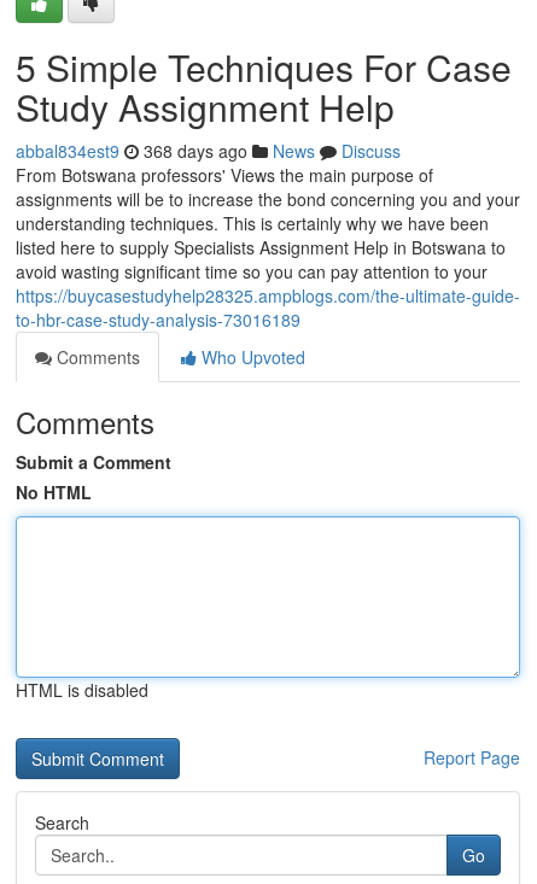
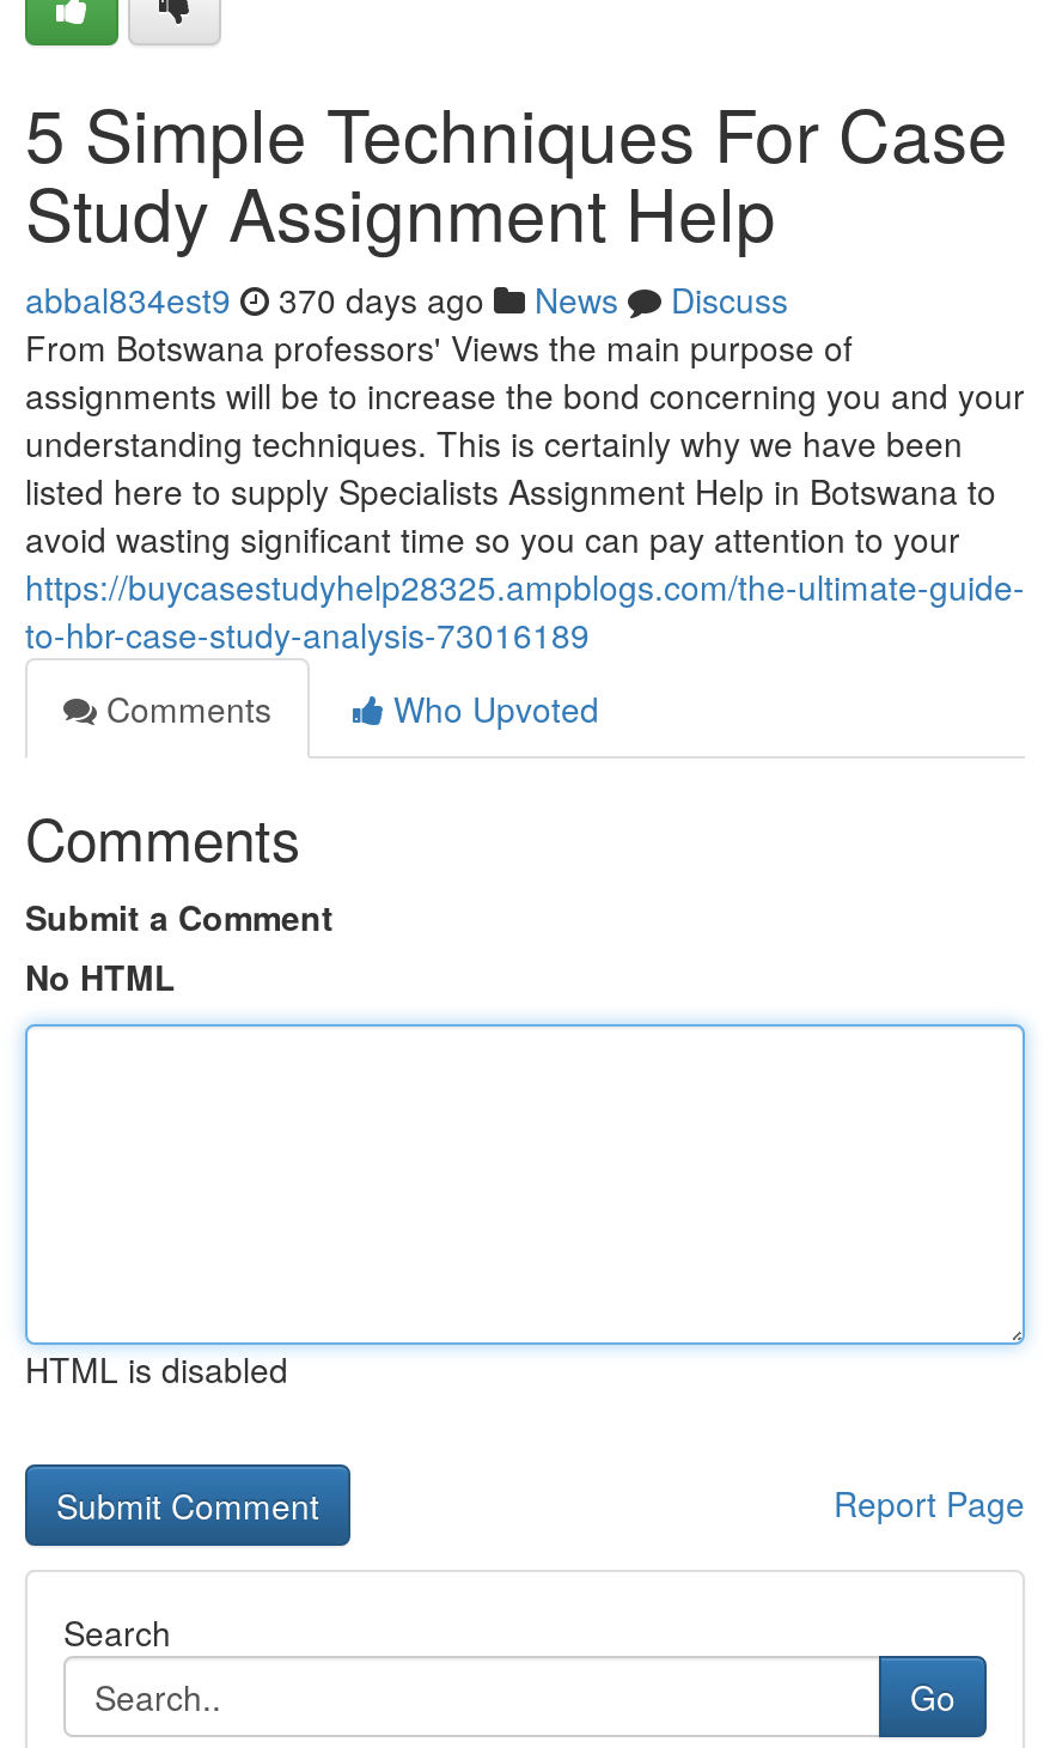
[16,139,401,163] abbal834est9 368 days ago News Discuss -> [25,275,788,323] abbal834est9 370 days ago News Discuss

